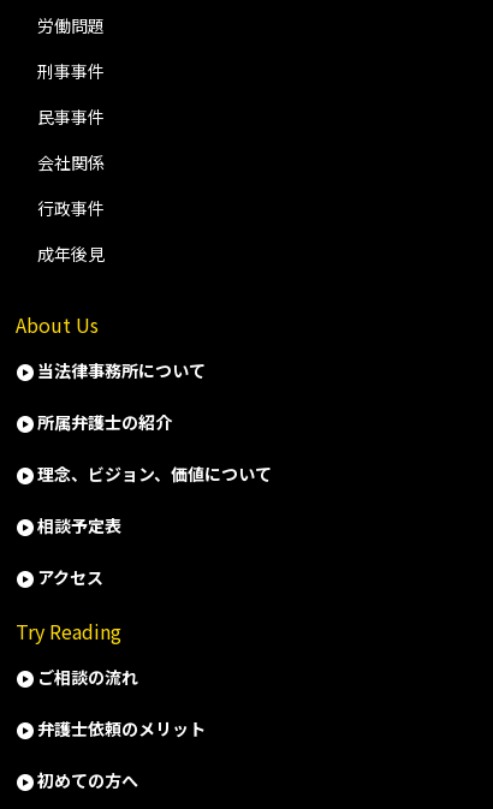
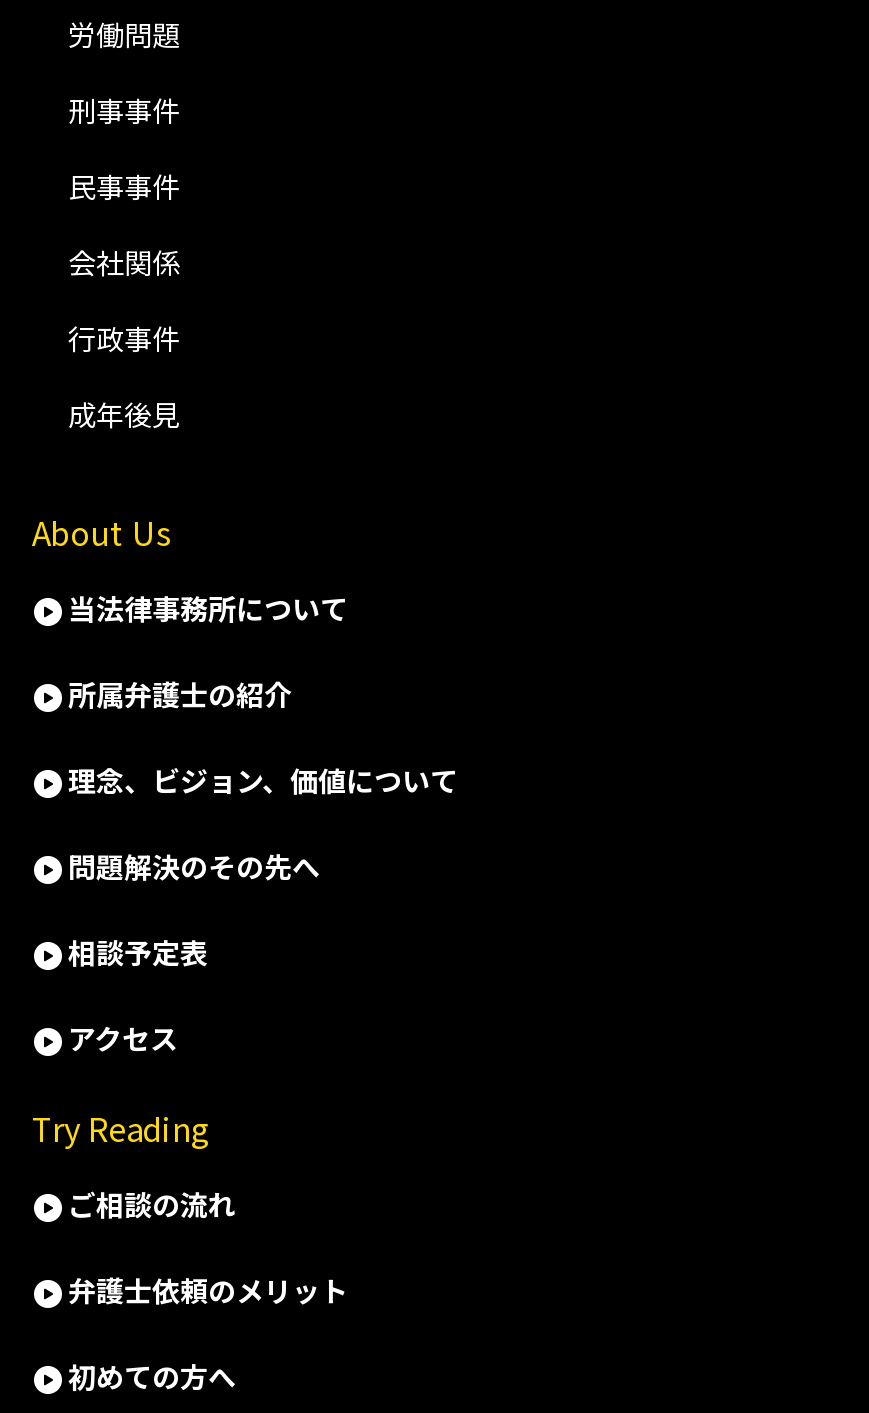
none -> [68,845,320,885] 問題解決のその先へ

